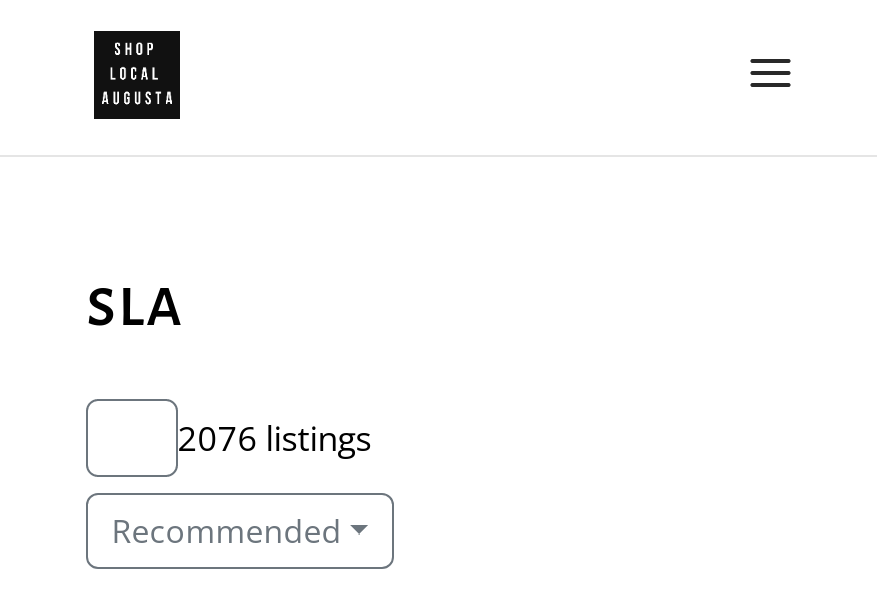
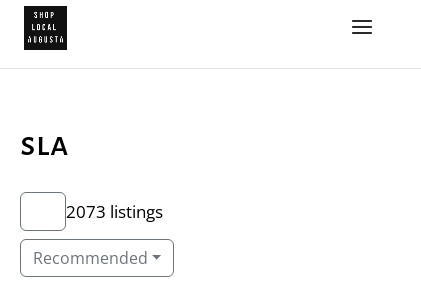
[178,415,372,461] 2076 listings -> [66,200,163,223] 2073 listings

